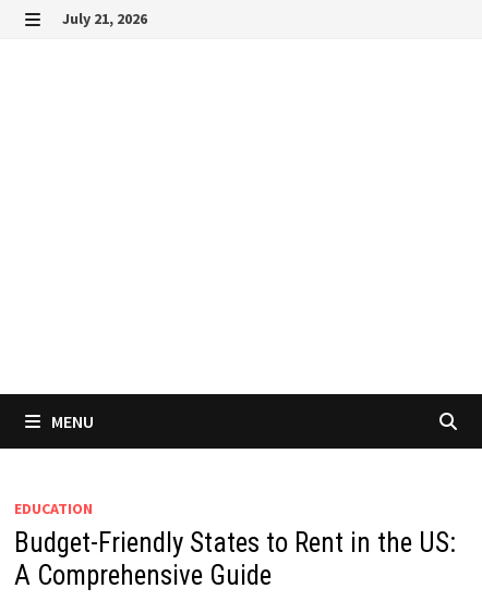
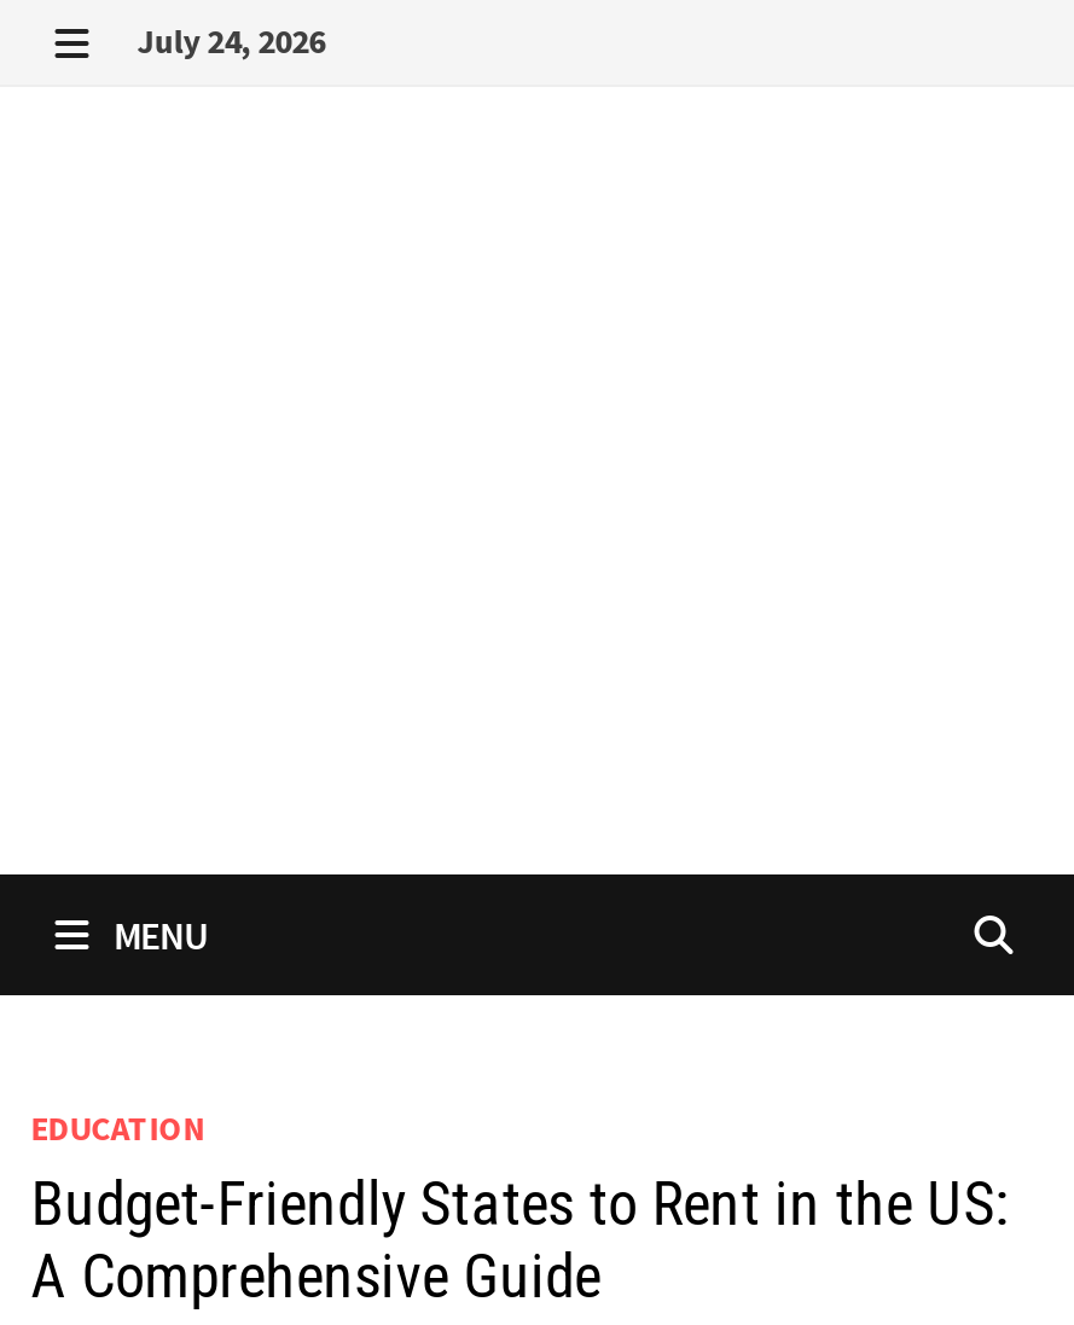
[62,9,147,28] July 21, 2026 -> [137,19,326,63] July 24, 2026

